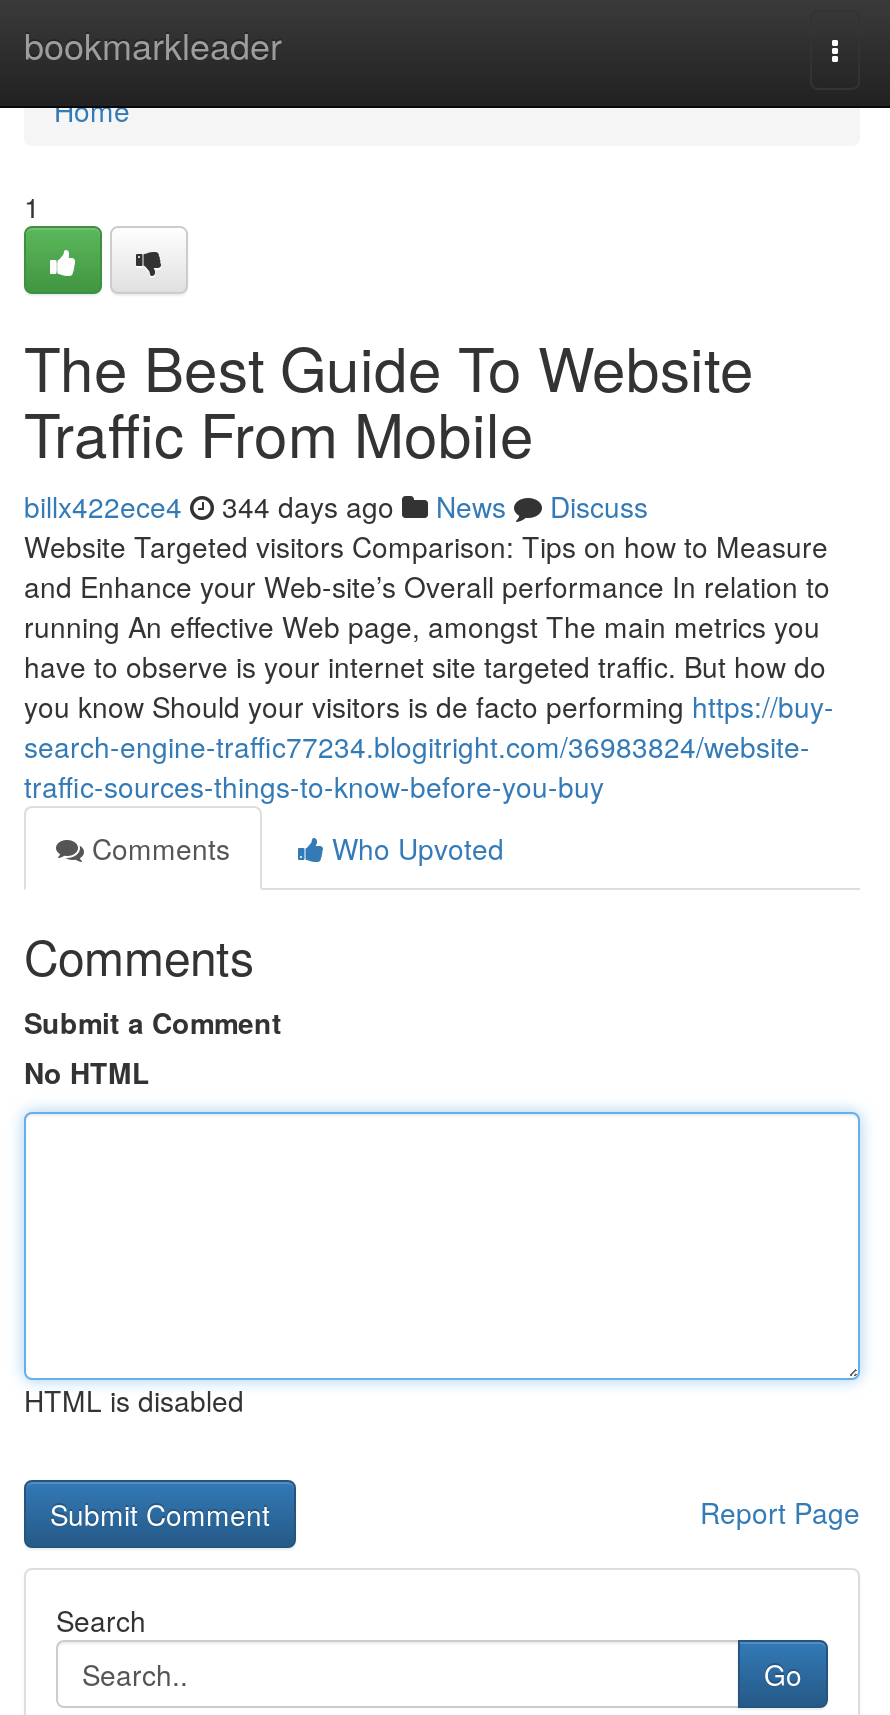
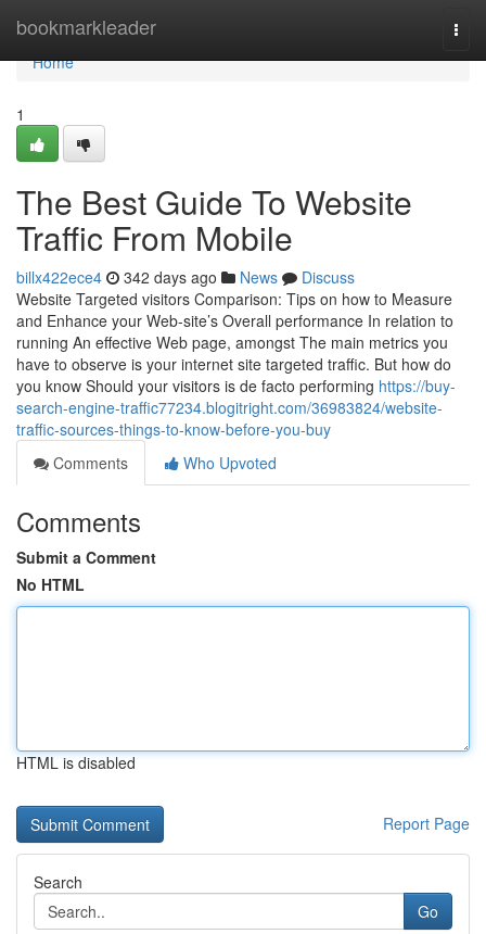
[24,486,648,526] billx422ece4 344 days ago News Discuss -> [16,266,355,288] billx422ece4 342 days ago News Discuss

